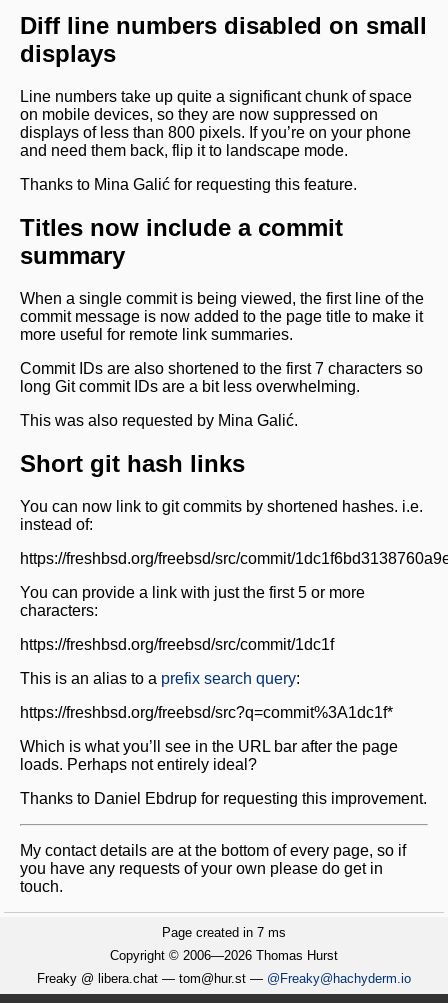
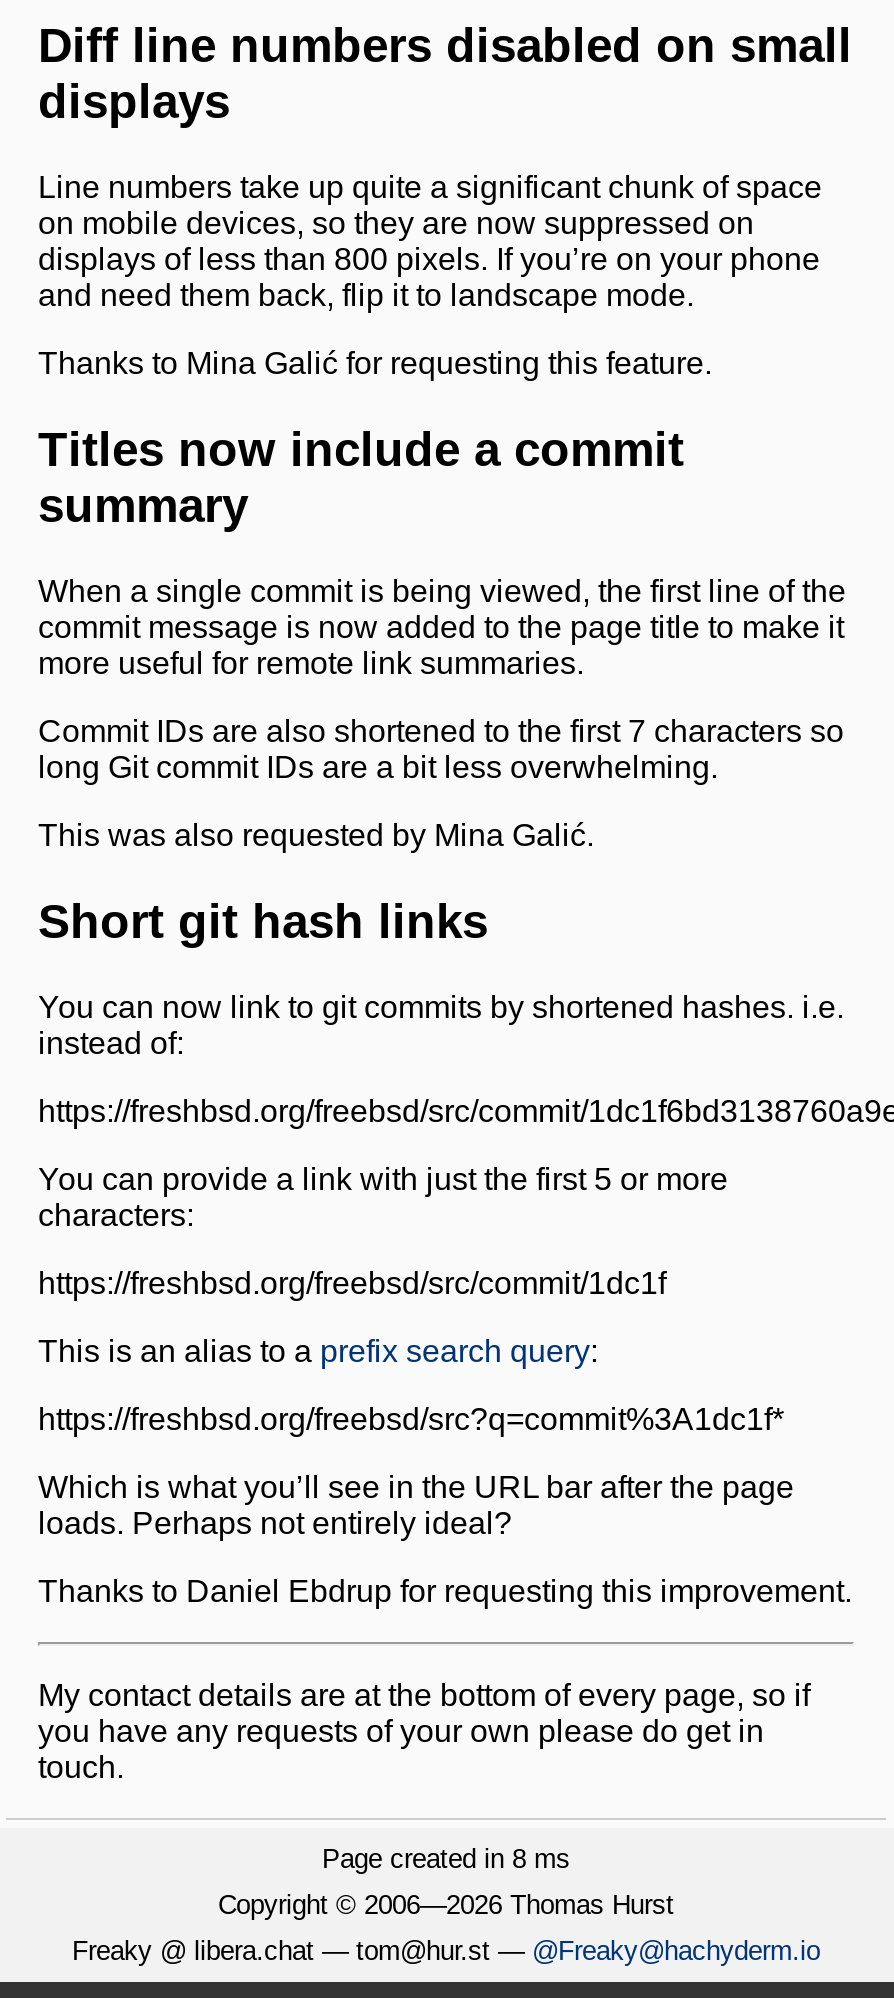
[162,924,286,939] Page created in 7 ms -> [322,1843,570,1873] Page created in 8 ms

